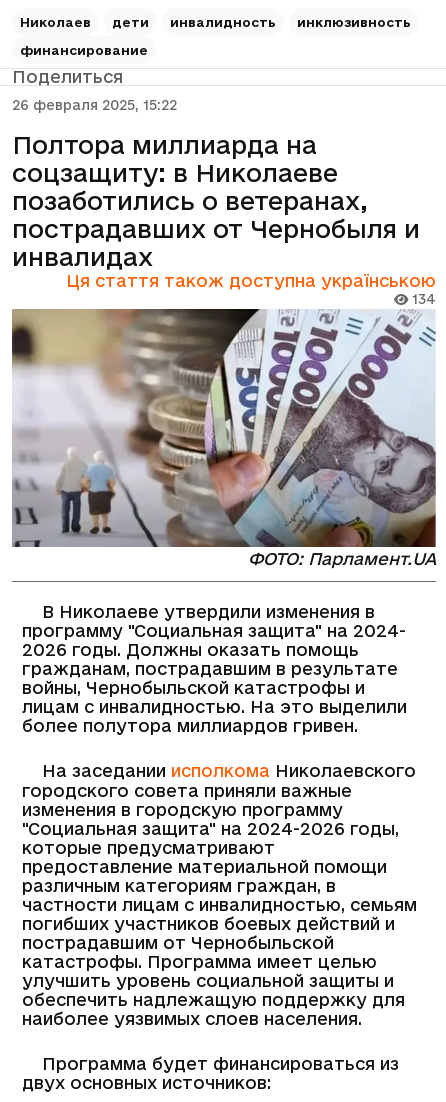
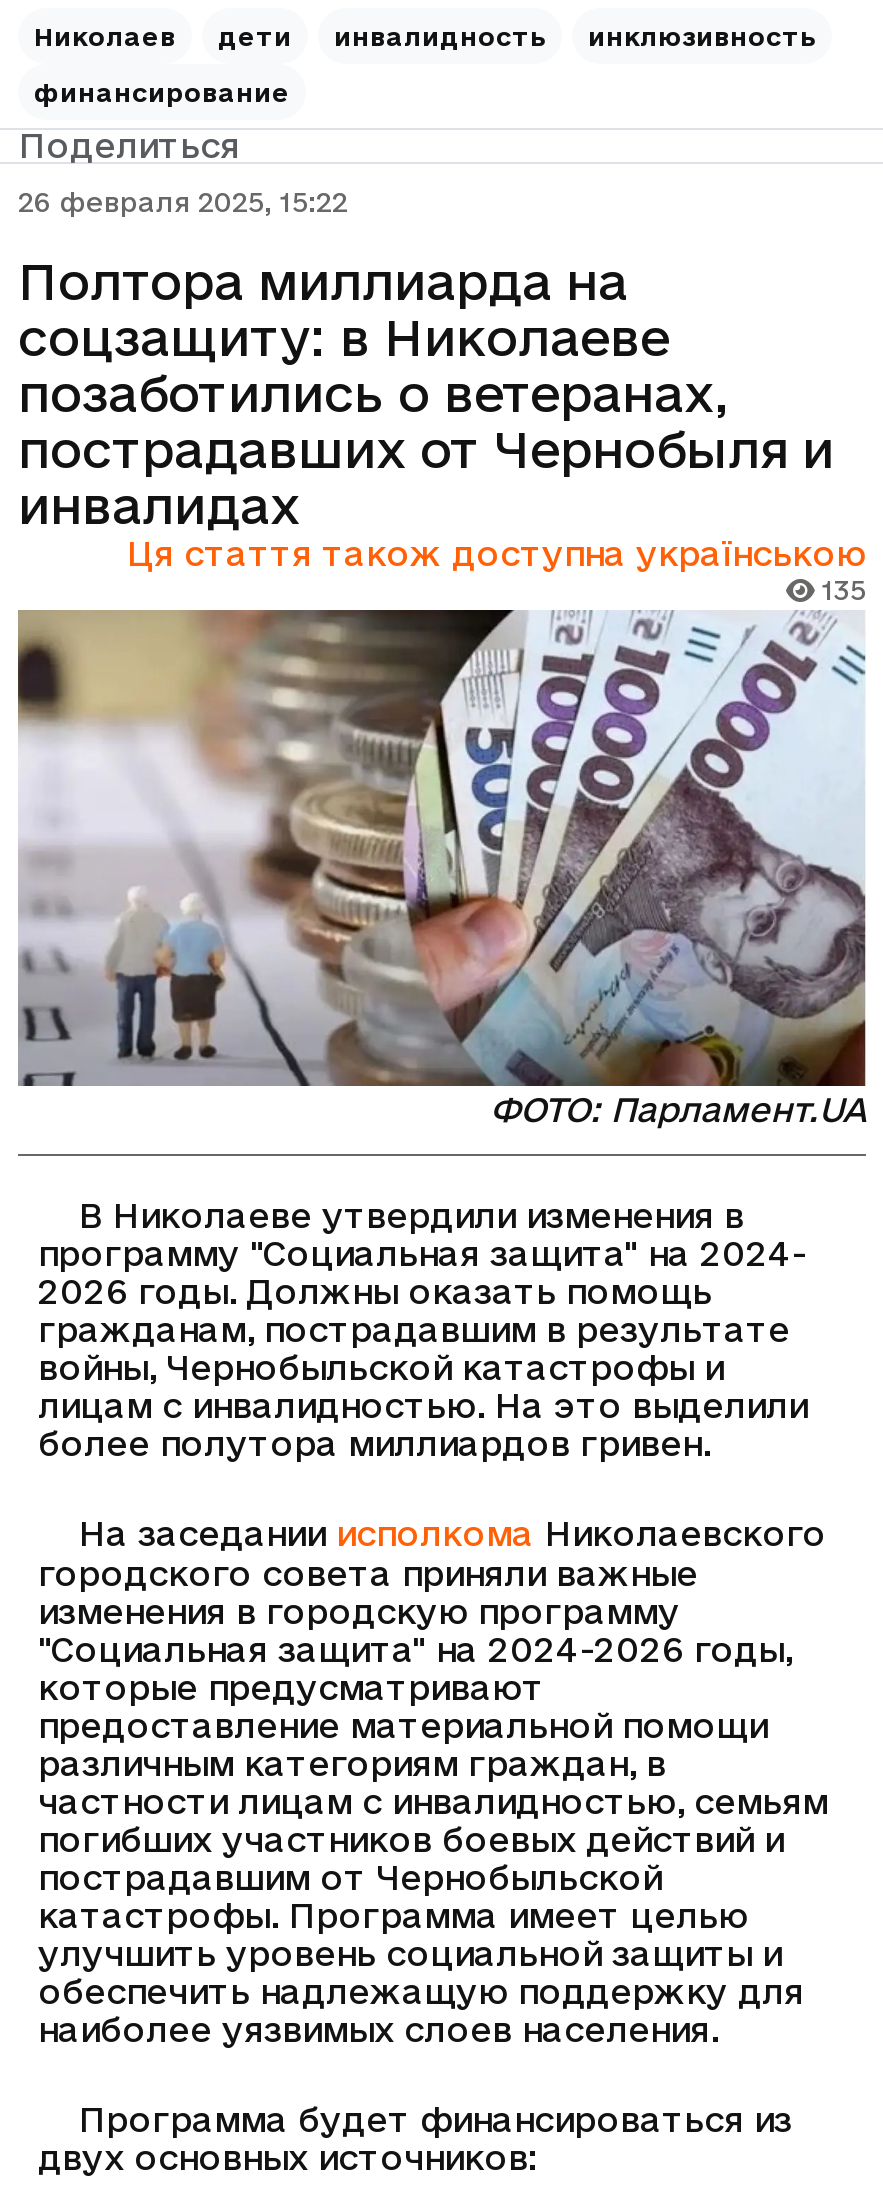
[408,291,436,307] 134 -> [814,574,866,606] 135

